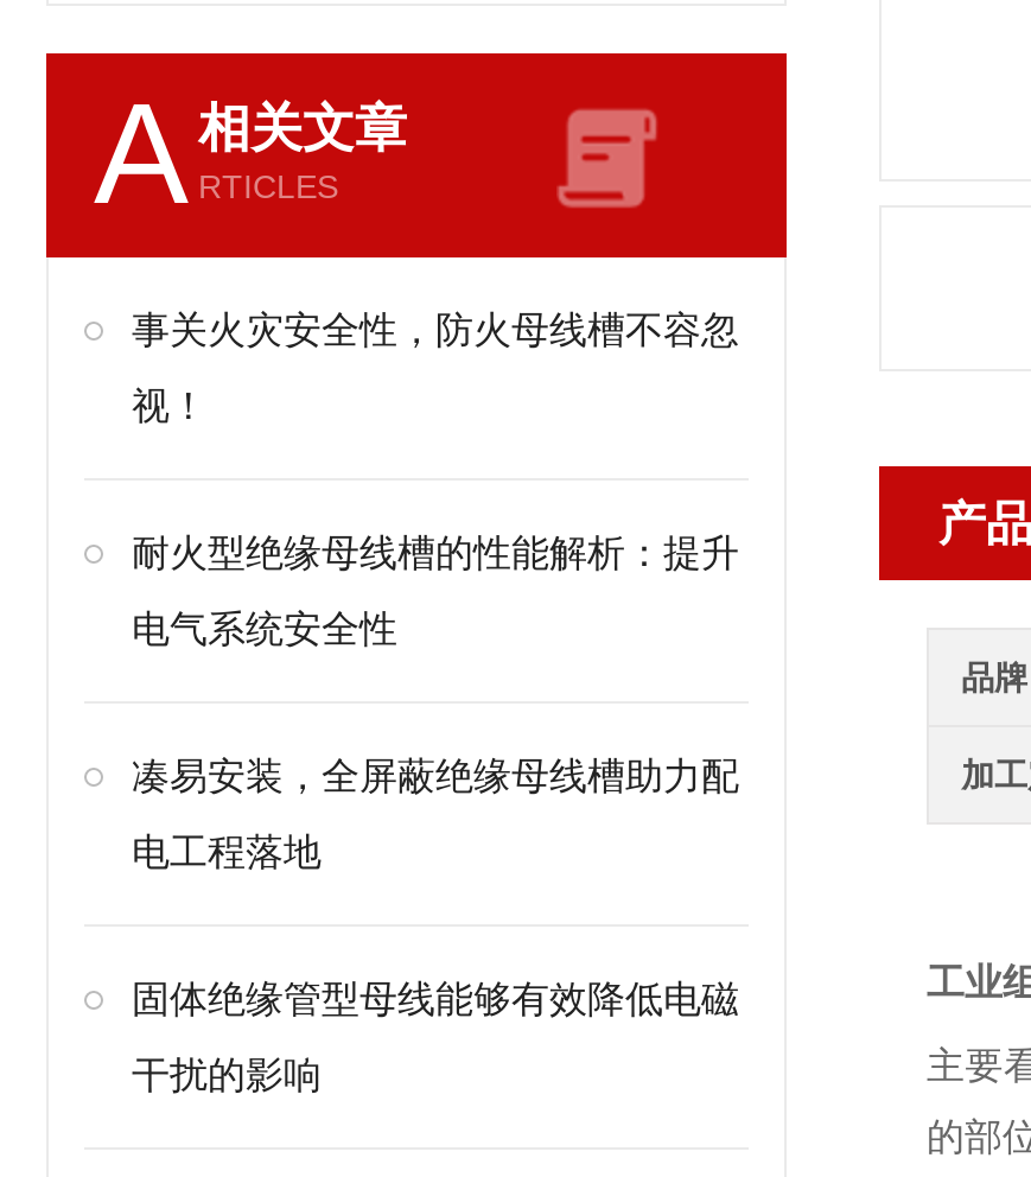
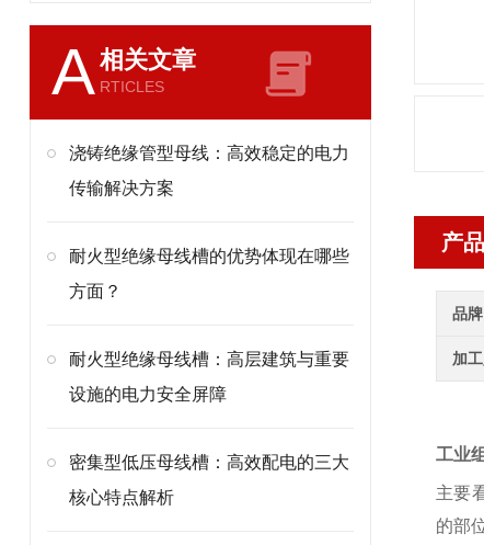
[132,310,739,350] 事关火灾安全性，防火母线槽不容忽 -> [69,144,349,162] 浇铸绝缘管型母线：高效稳定的电力
[132,386,208,426] 视！ -> [69,179,174,197] 传输解决方案
[132,533,739,573] 耐火型绝缘母线槽的性能解析：提升 -> [69,247,349,265] 耐火型绝缘母线槽的优势体现在哪些
[132,609,397,649] 电气系统安全性 -> [69,282,122,300] 方面？
[132,756,739,796] 凑易安装，全屏蔽绝缘母线槽助力配 -> [69,350,349,368] 耐火型绝缘母线槽：高层建筑与重要
[132,832,322,872] 电工程落地 -> [69,385,227,404] 设施的电力安全屏障
[132,979,739,1019] 固体绝缘管型母线能够有效降低电磁 -> [69,453,349,472] 密集型低压母线槽：高效配电的三大
[132,1055,322,1095] 干扰的影响 -> [69,488,174,507] 核心特点解析

